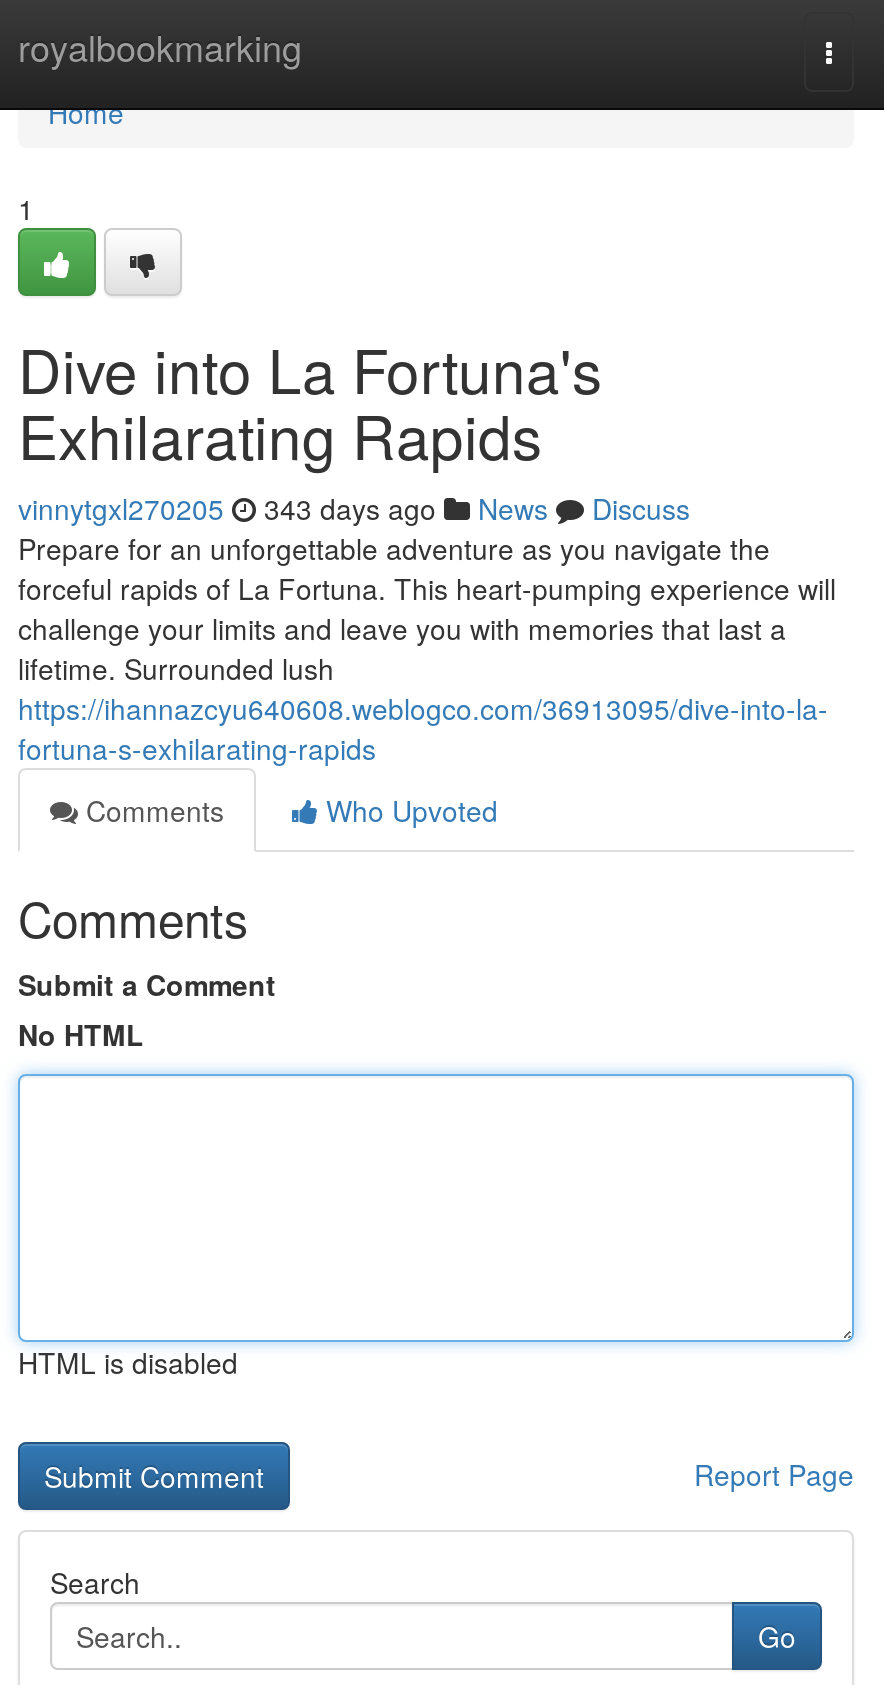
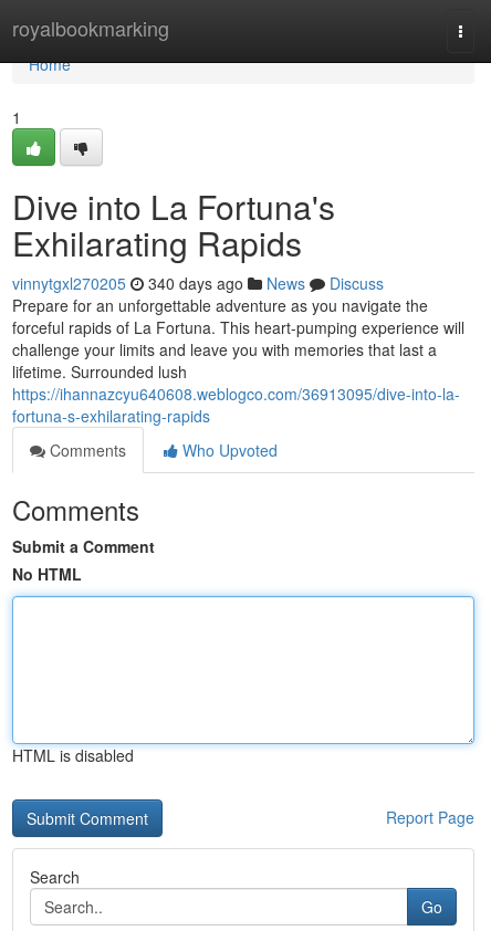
[18,488,690,528] vinnytgxl270205 343 days ago News Discuss -> [12,272,384,294] vinnytgxl270205 340 days ago News Discuss

